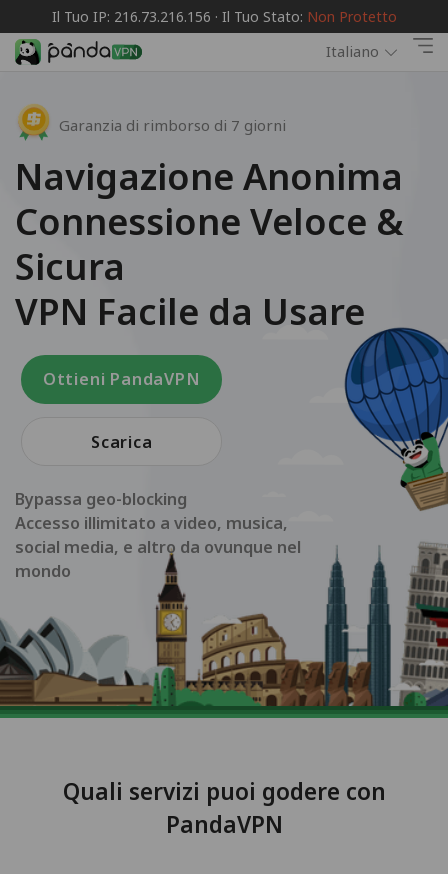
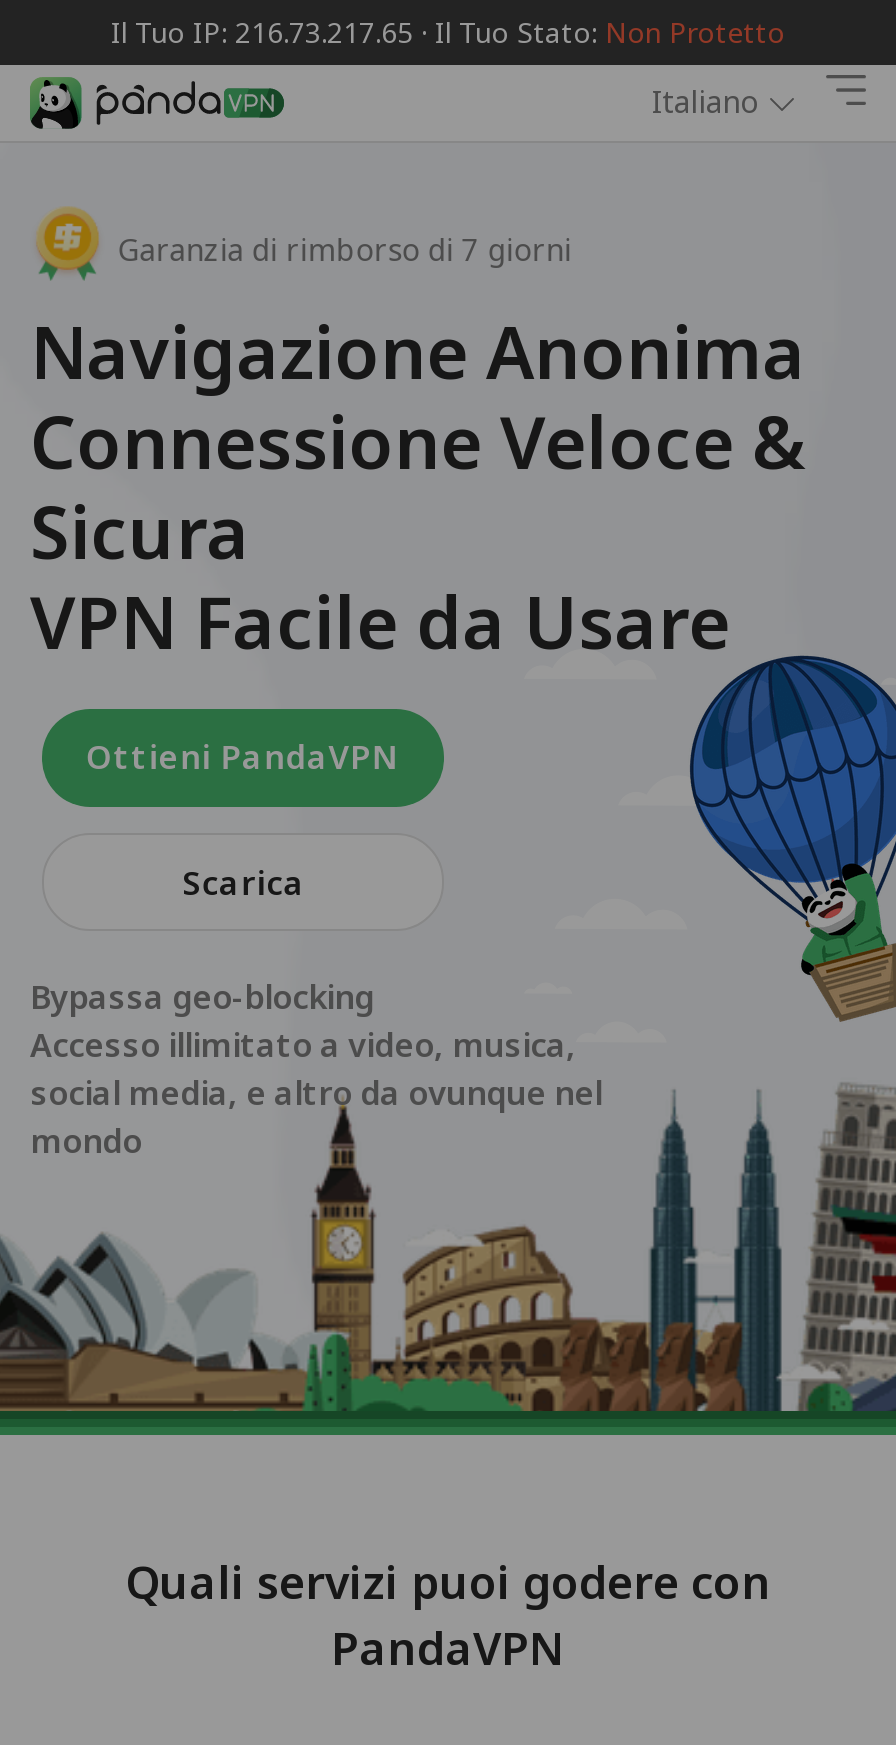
[51,7,396,26] Il Tuo IP: 216.73.216.156 · Il Tuo Stato: Non Protetto -> [111,13,785,51] Il Tuo IP: 216.73.217.65 · Il Tuo Stato: Non Protetto

